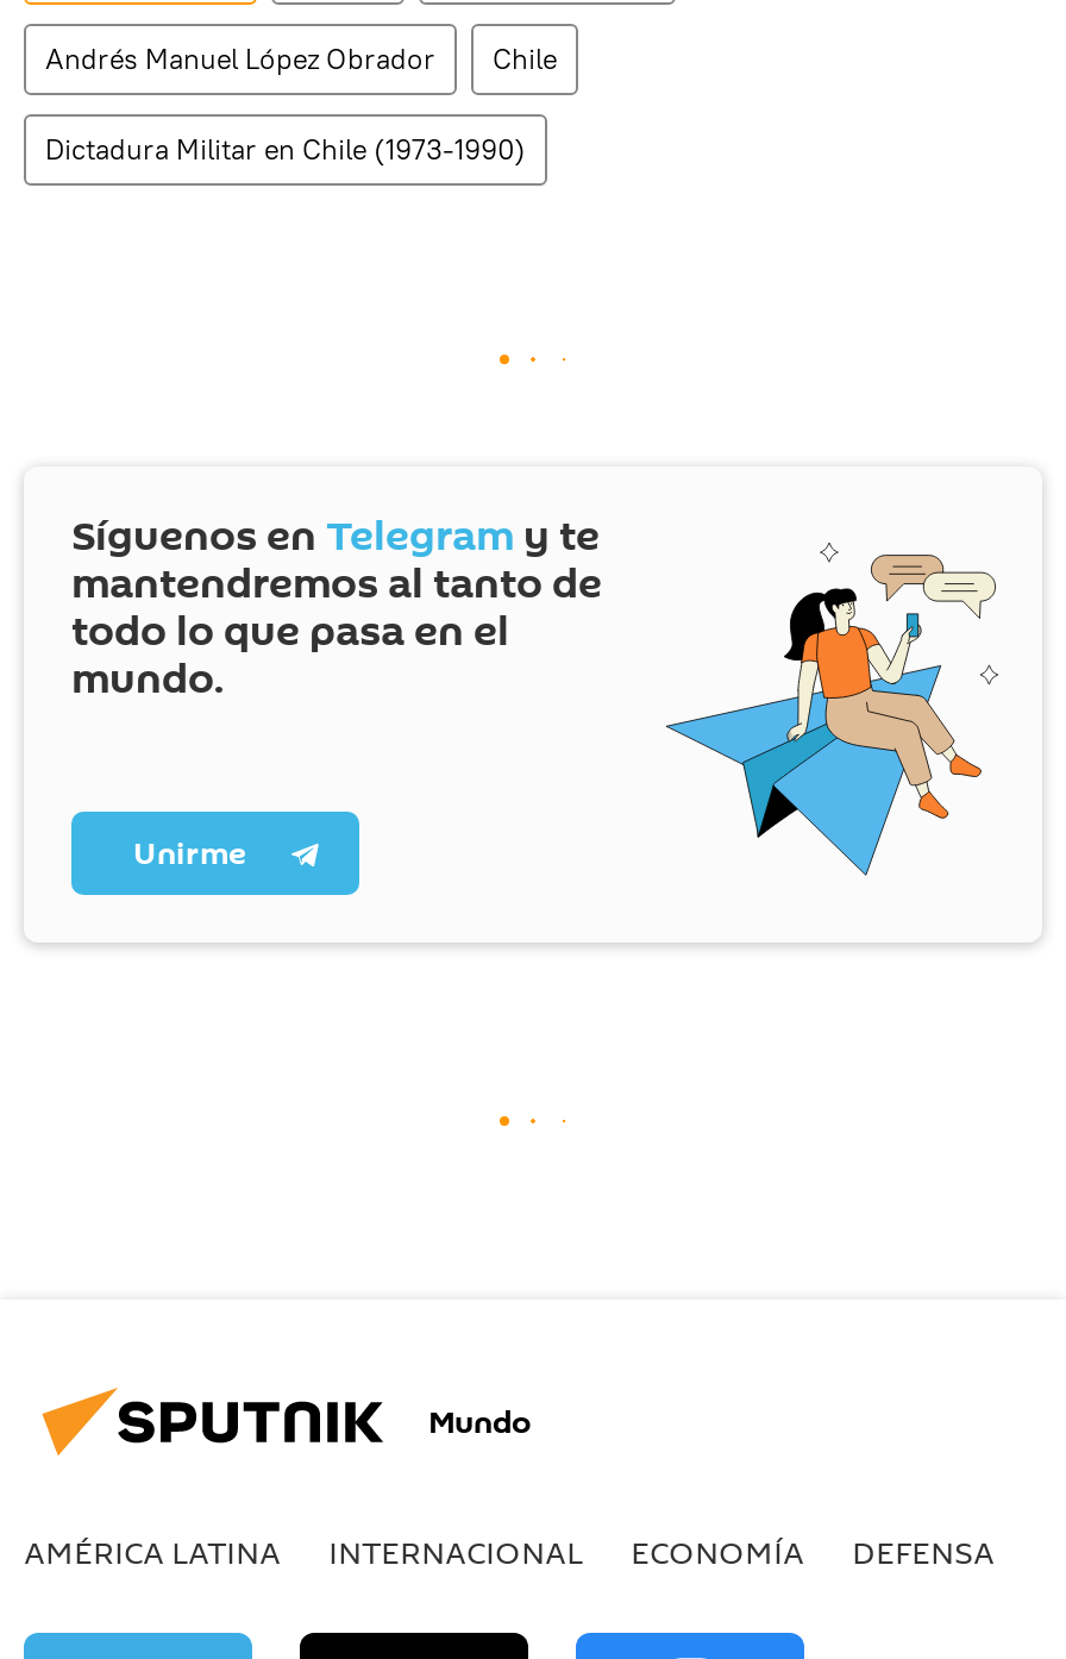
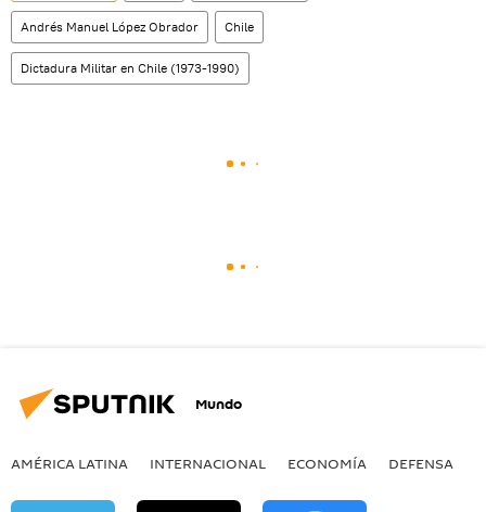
[71,508,999,877] [image] | Síguenos en Telegram y te | mantendremos al tanto de | todo lo que pasa en el | mundo. | Unirme -> none

